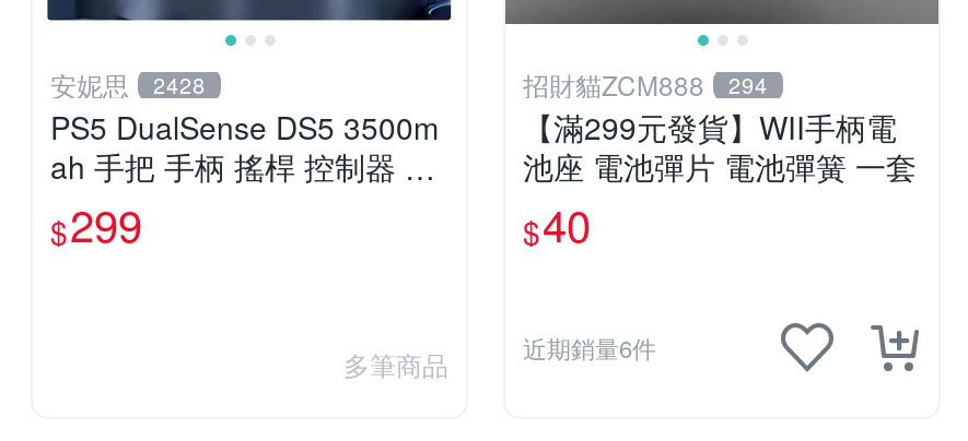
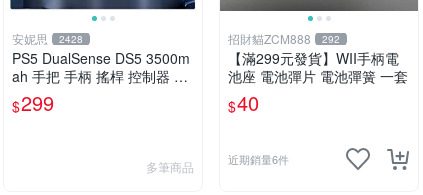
[523,66,768,103] 招財貓ZCM888 294 -> [228,30,340,47] 招財貓ZCM888 292

